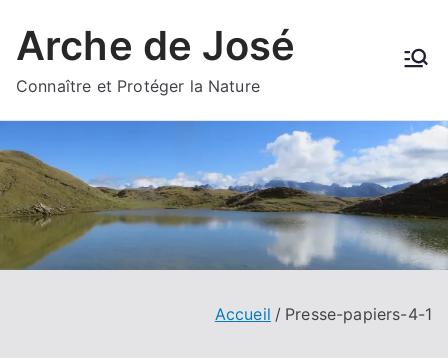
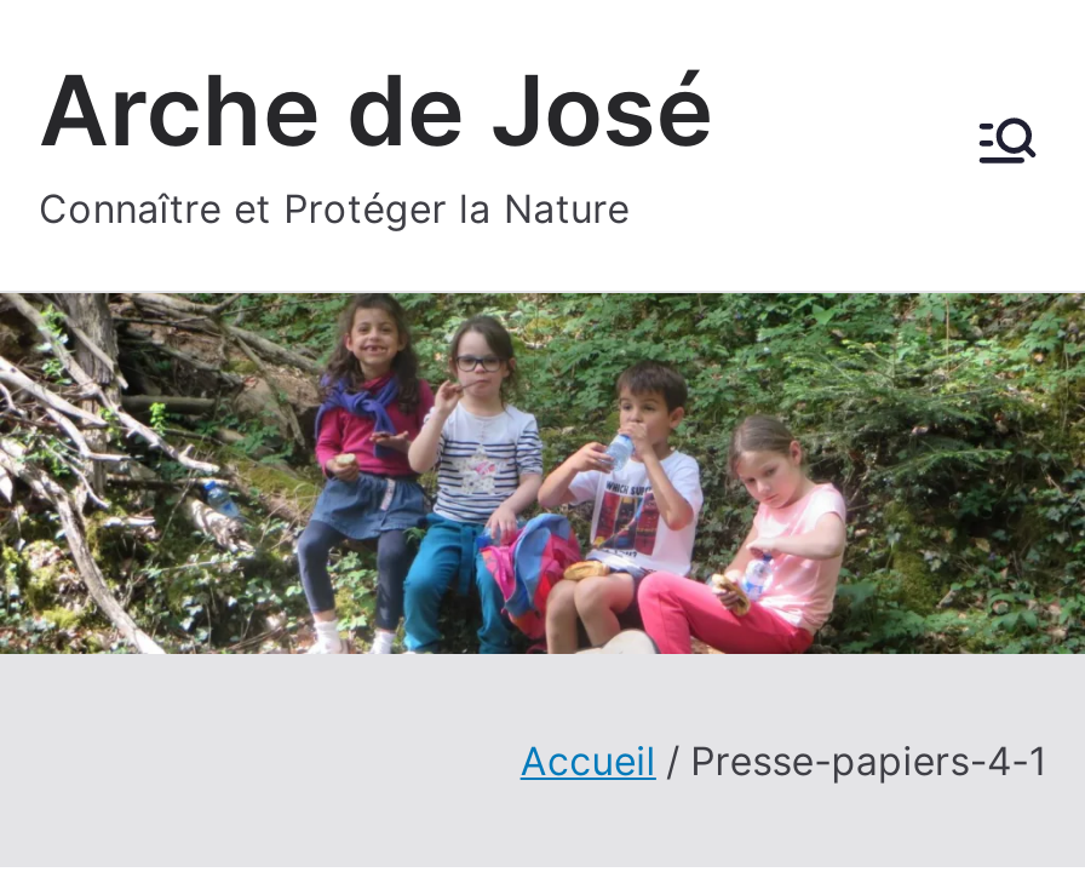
[3,120,445,271] [image] -> [7,291,1078,656] [image]

